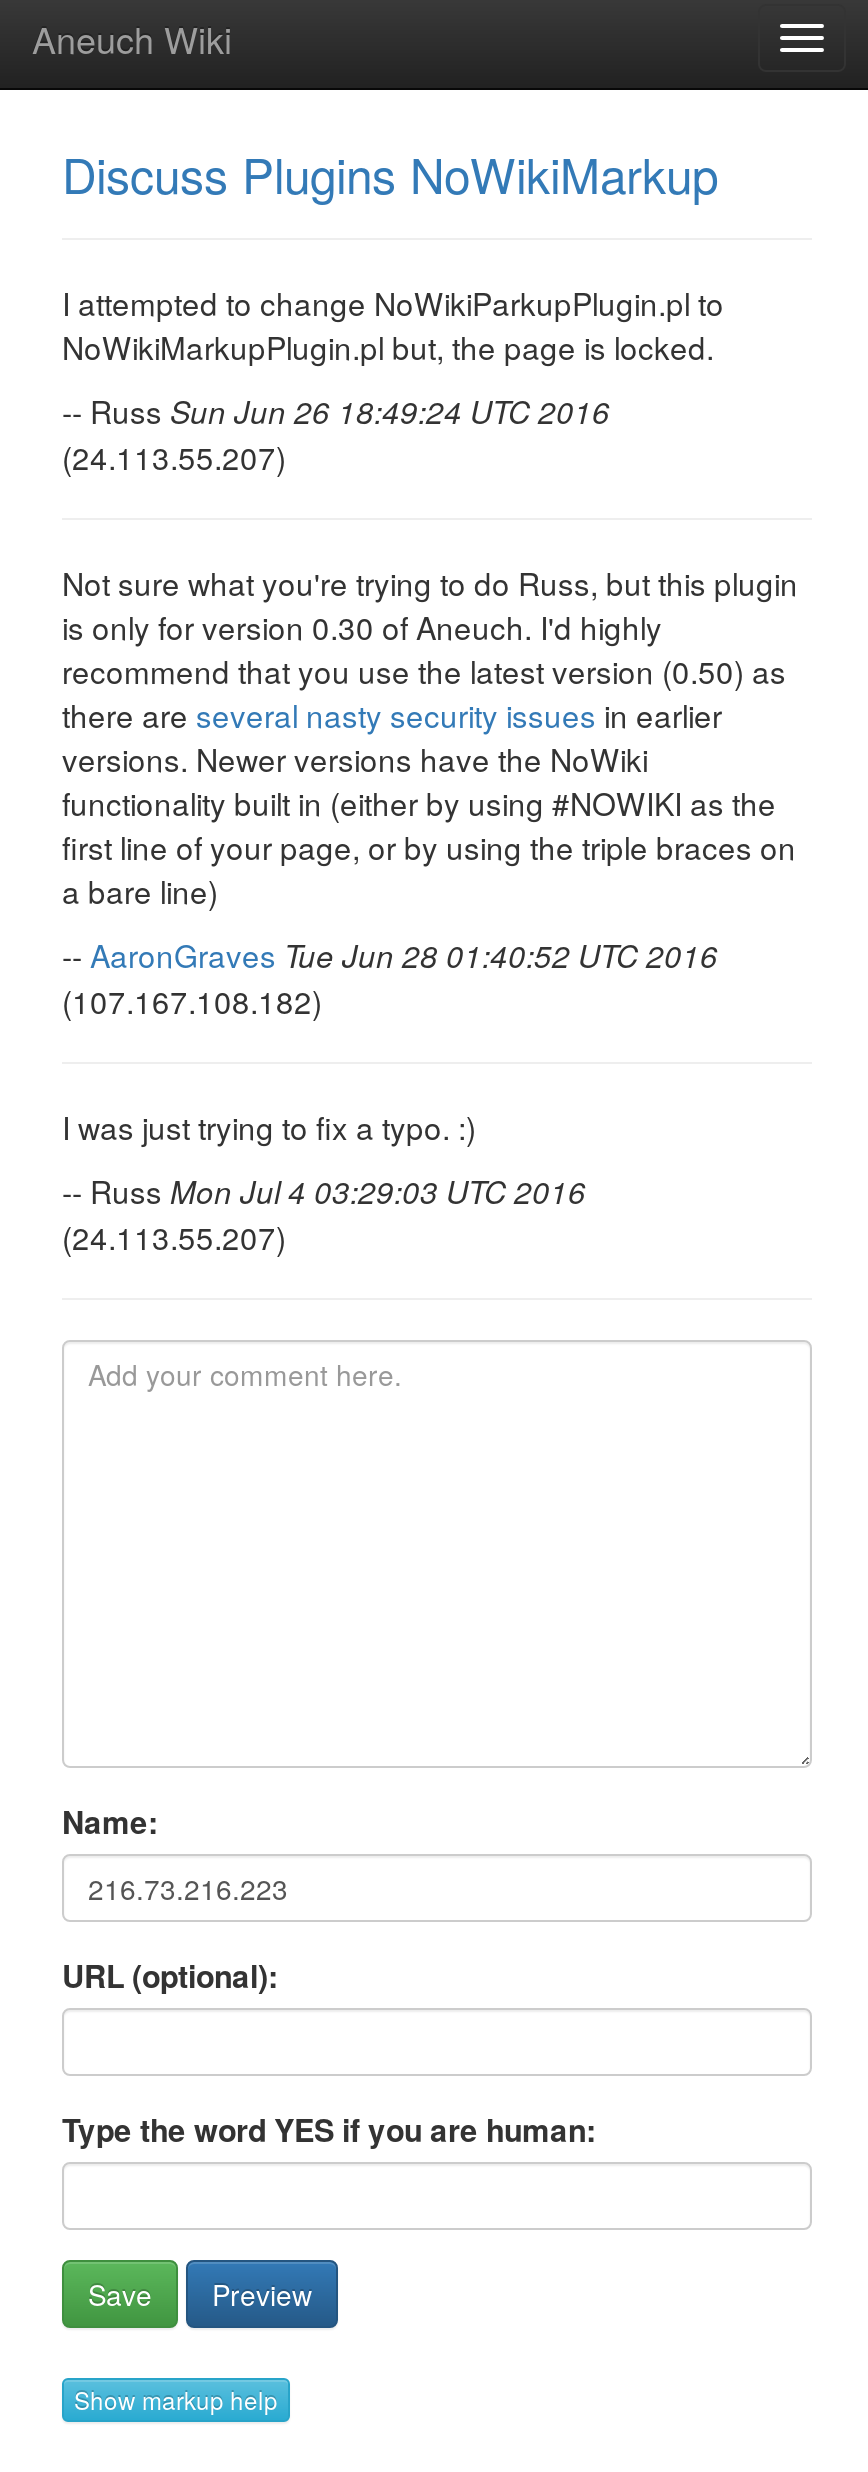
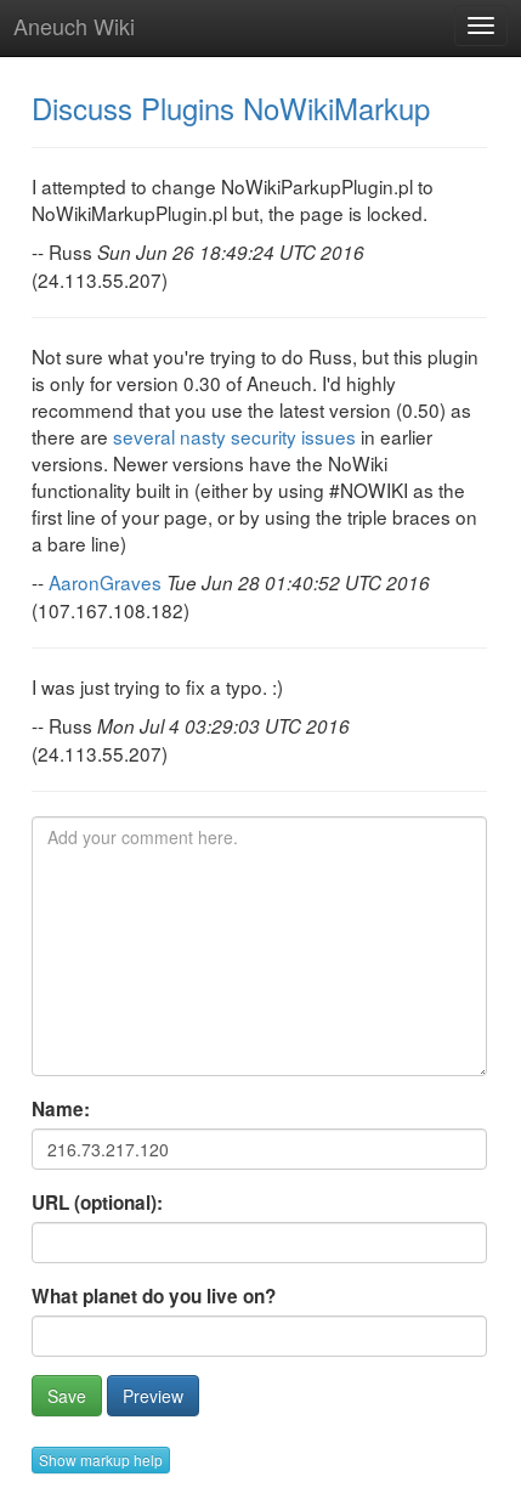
[62,2108,596,2152] Type the word YES if you are human: -> [32,1283,276,1309] What planet do you live on?

